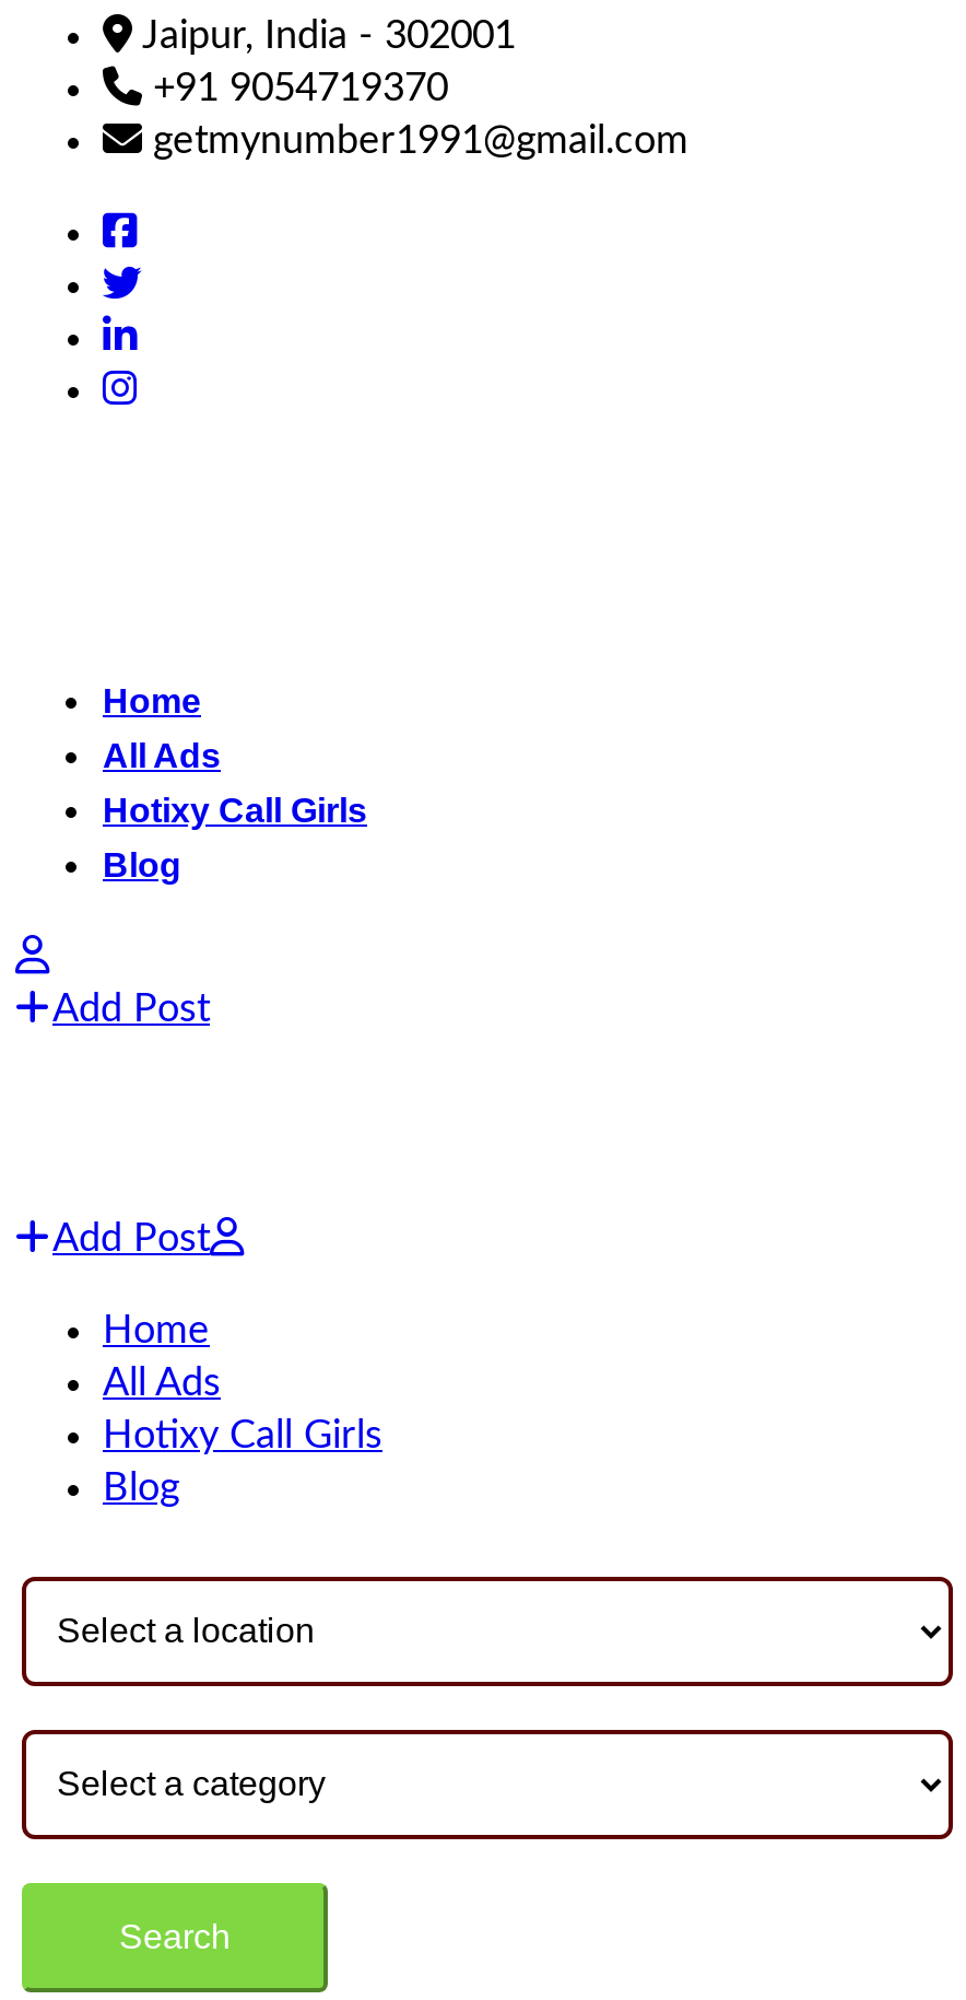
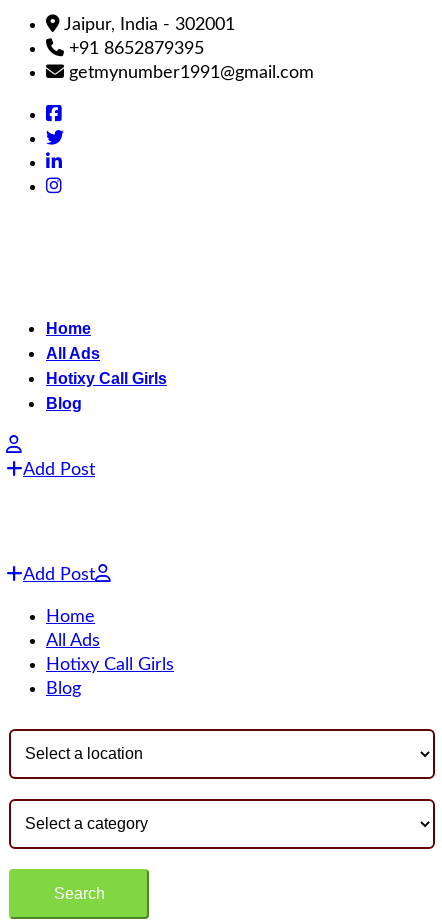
[153,70,448,109] +91 9054719370 -> [69,40,204,58] +91 8652879395

